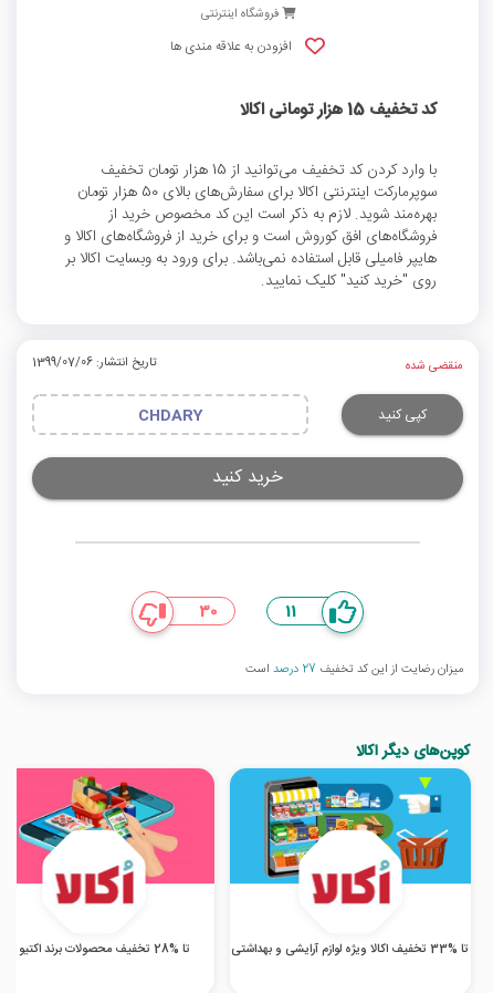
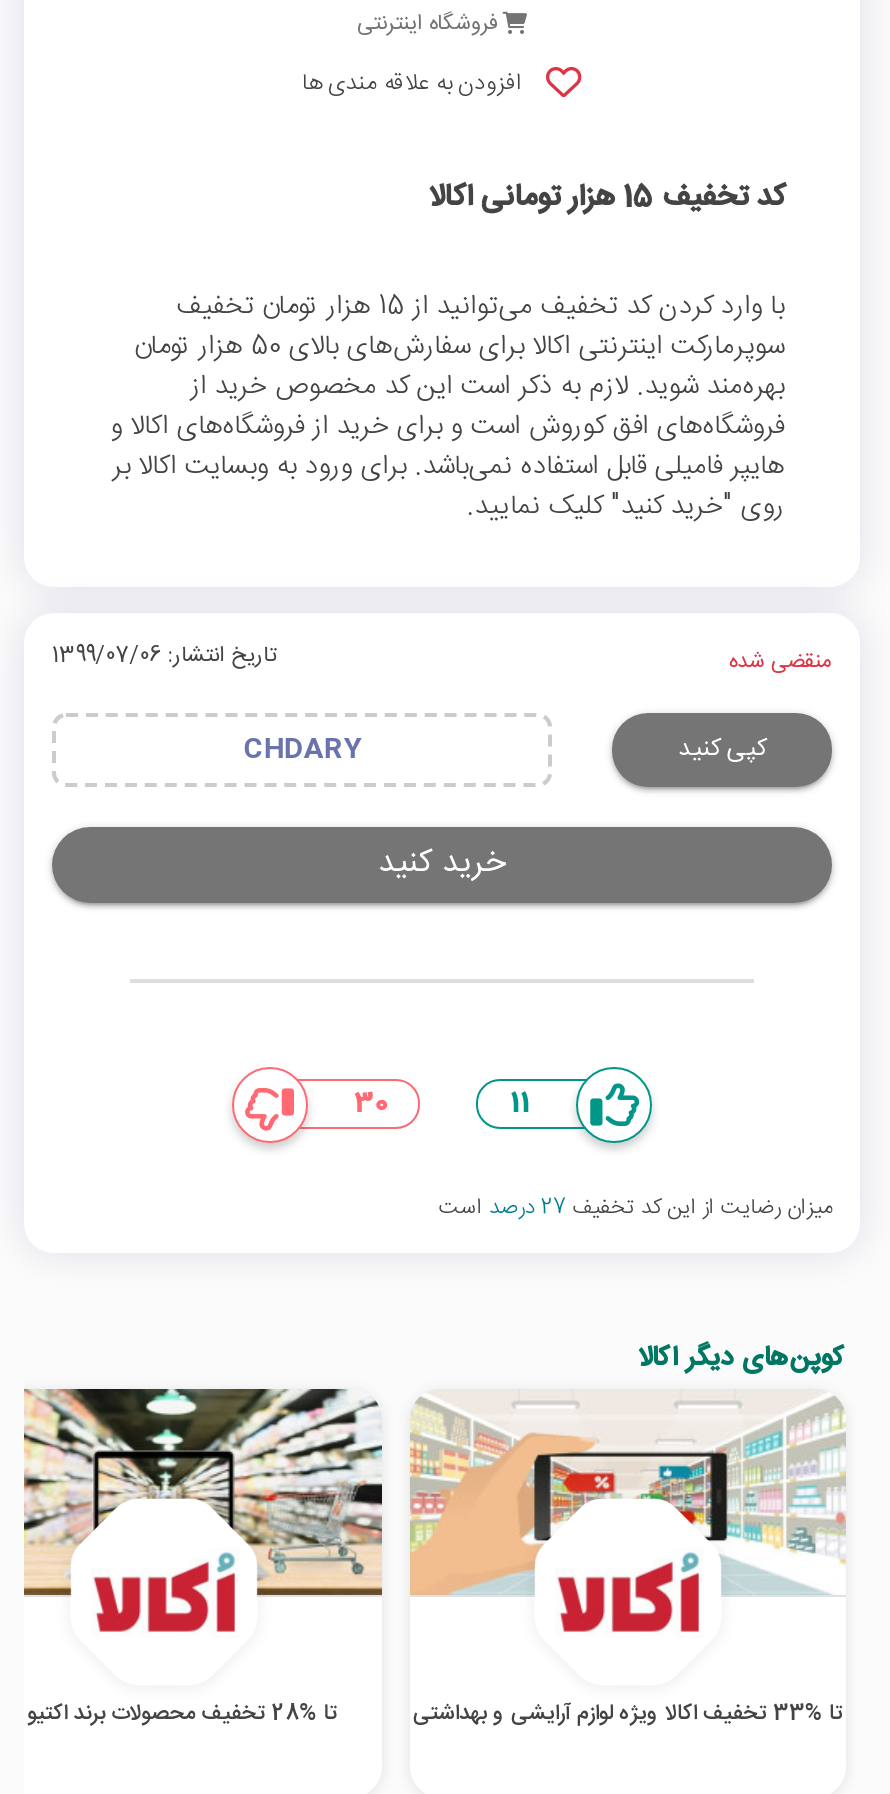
[15,767,216,883] [image] -> [22,1386,384,1596] [image]
[229,767,472,885] [image] -> [408,1388,848,1596] [image]

